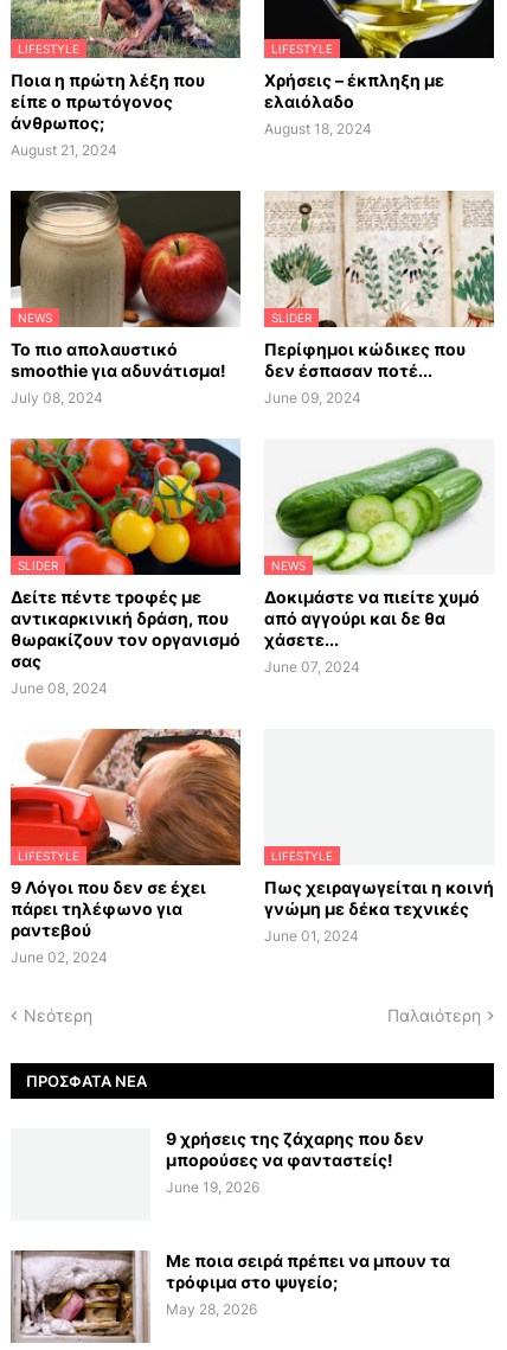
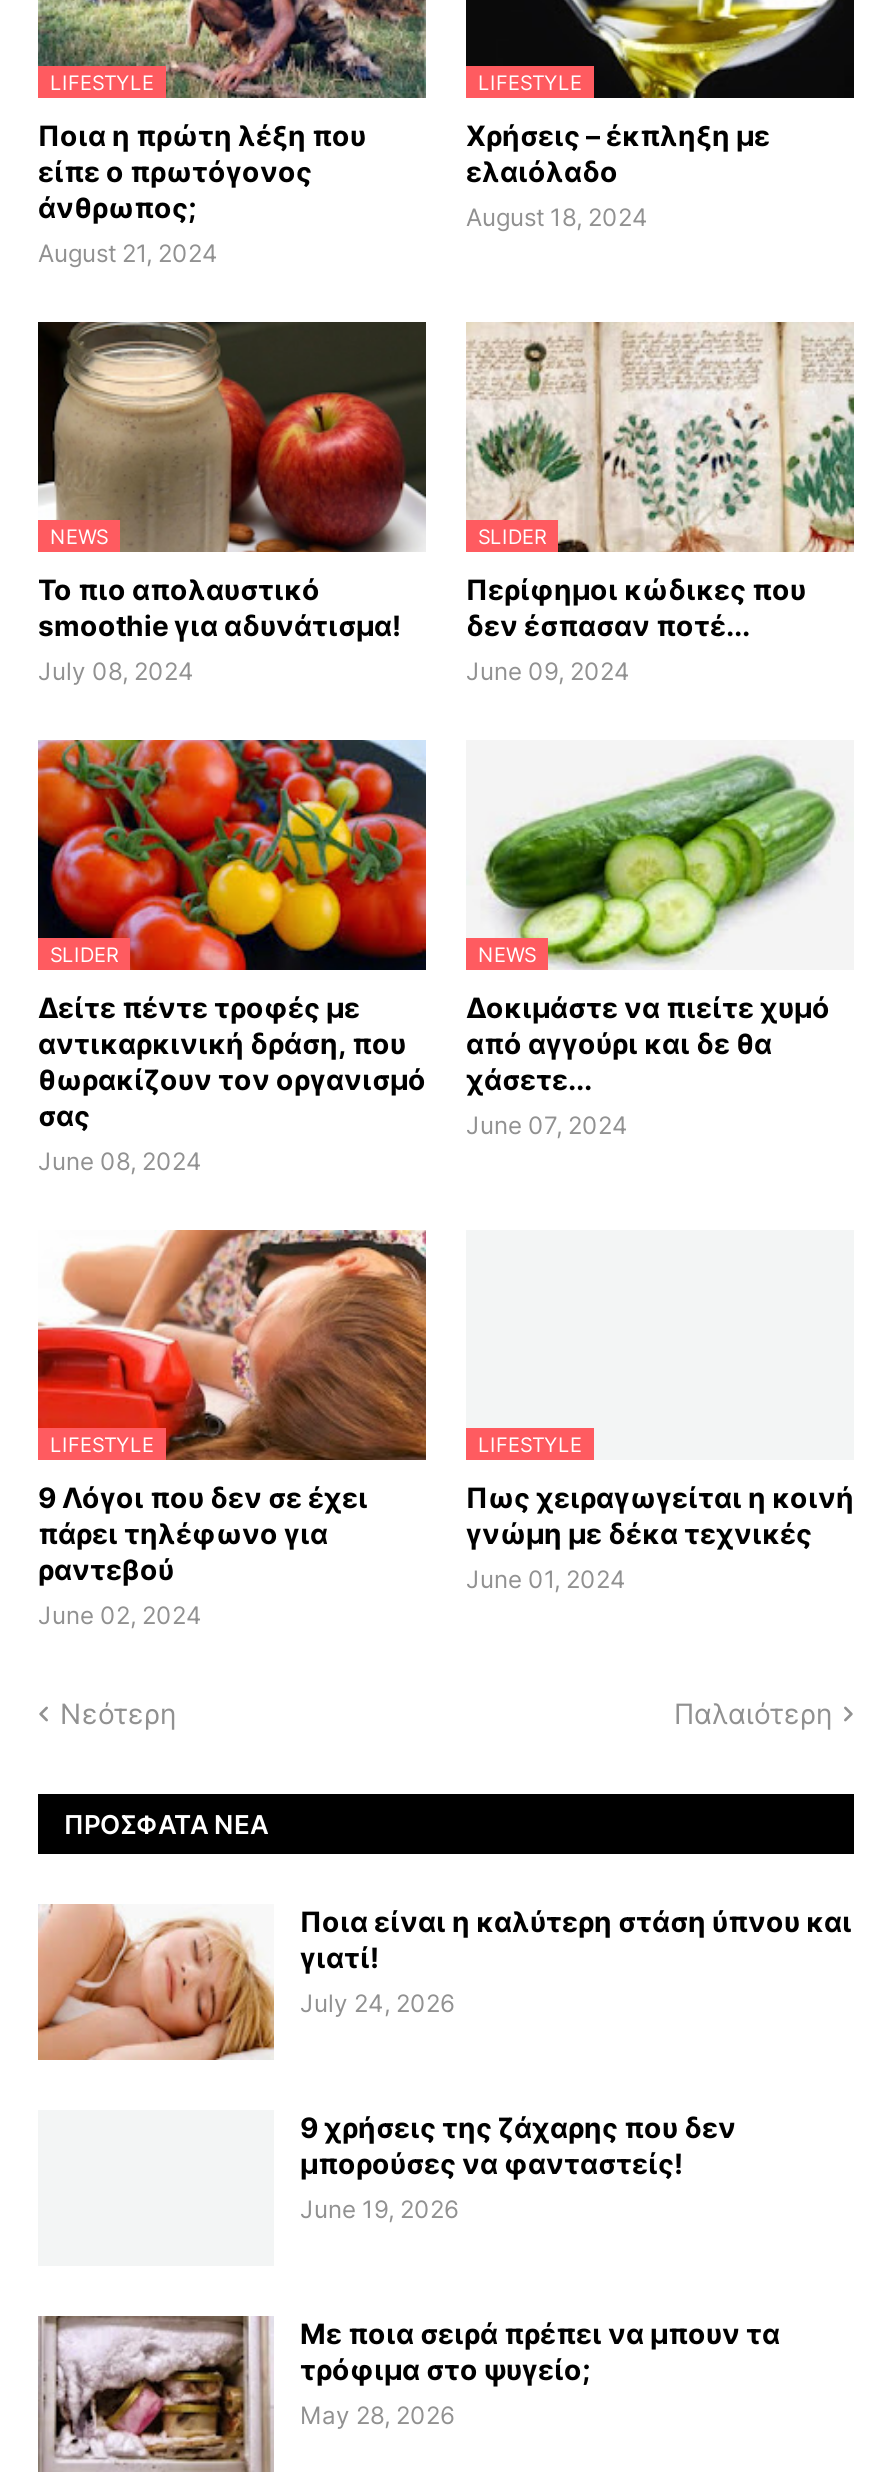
none -> [36,1904,852,2062] [image] | Ποια είναι η καλύτερη στάση ύπνου και | γιατί! | July 24, 2026

